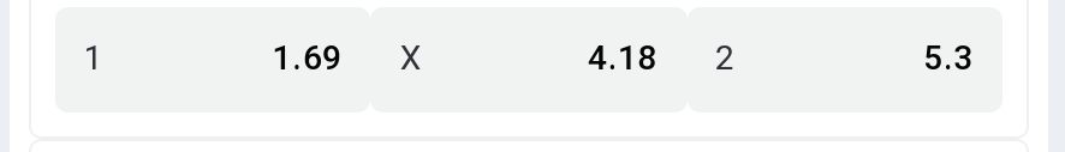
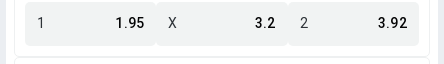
[272,38,422,77] 1.69 X -> [115,15,178,31] 1.95 X
[588,38,735,77] 4.18 2 -> [255,15,308,31] 3.2 2
[924,38,974,77] 5.3 -> [378,15,407,31] 3.92

